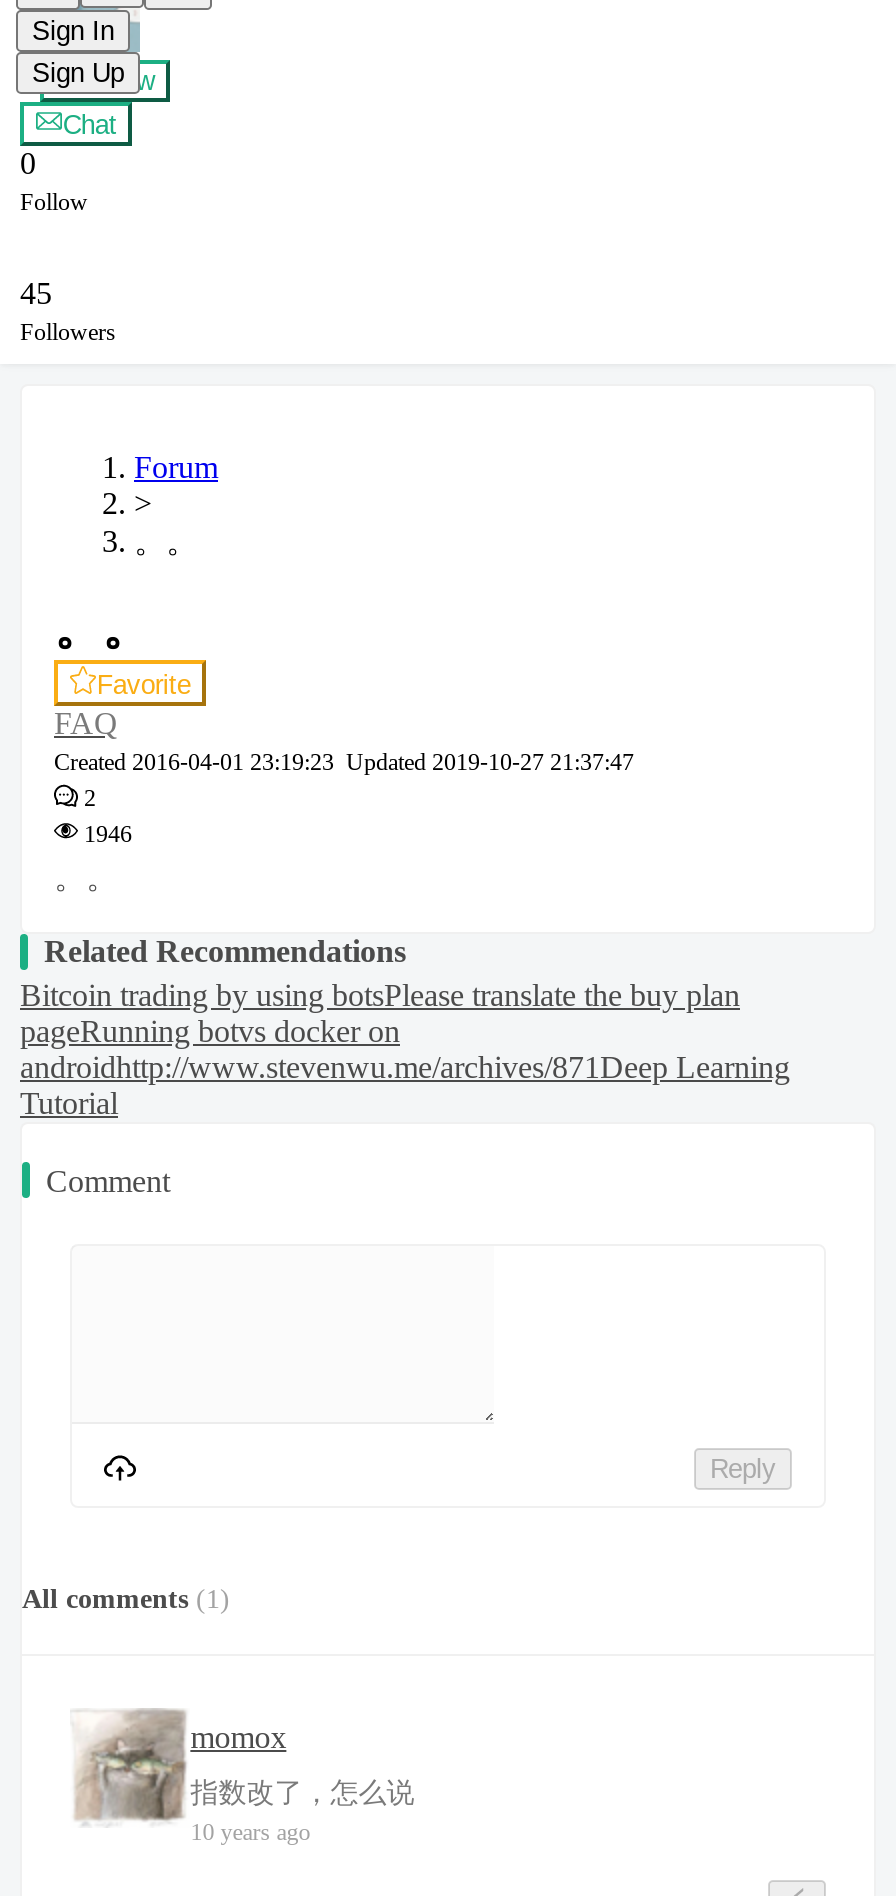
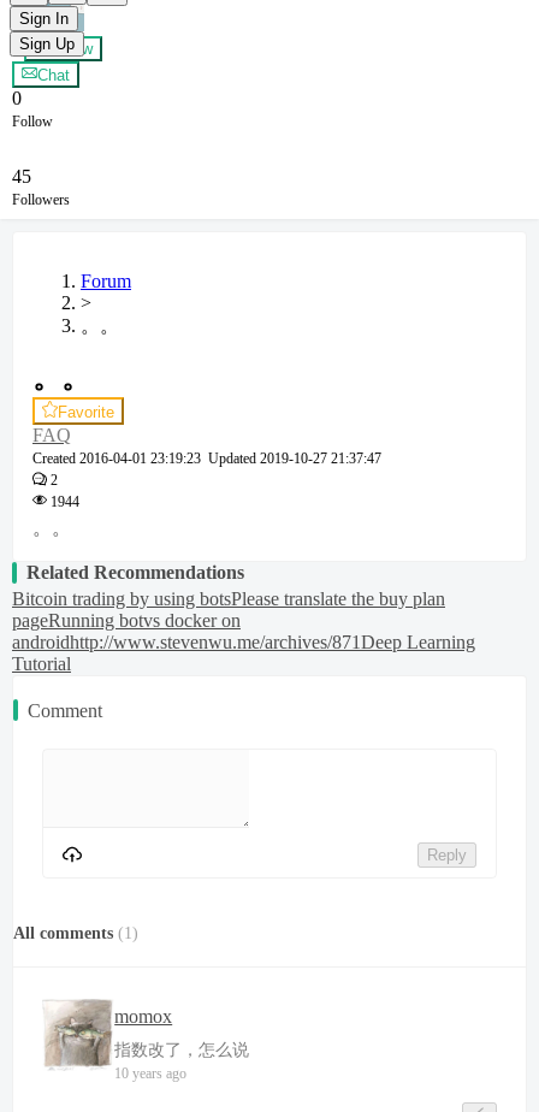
[84,819,132,847] 1946 -> [51,493,79,510] 1944

